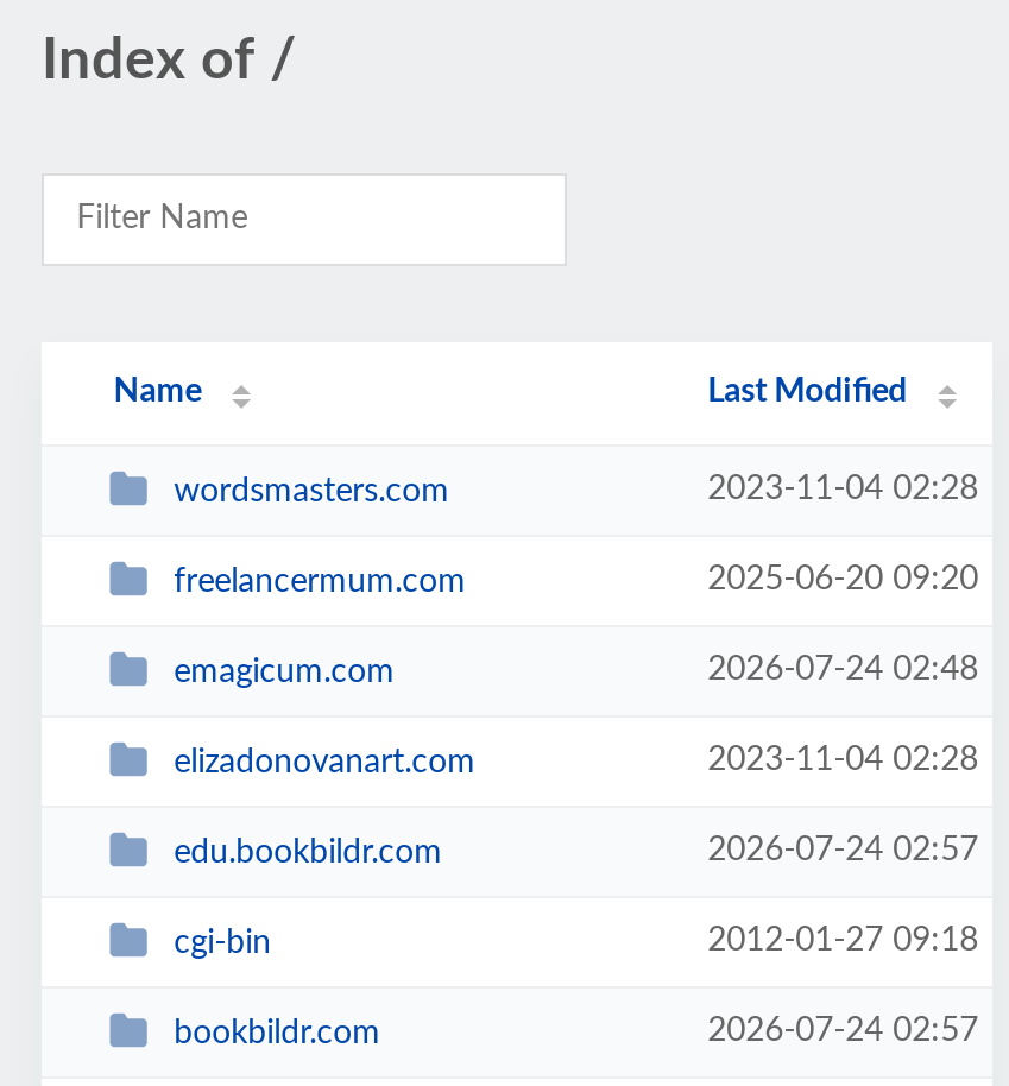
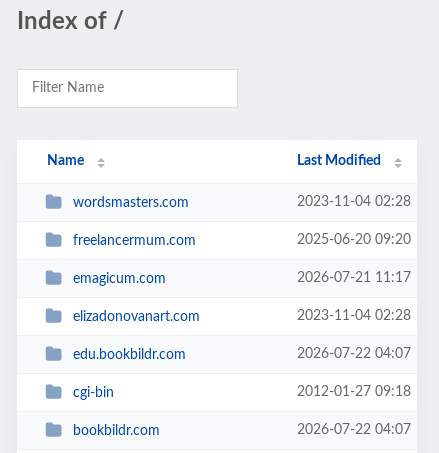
[707,654,978,687] 2026-07-24 02:48 -> [297,271,411,285] 2026-07-21 11:17
[707,834,978,867] 2026-07-24 02:57 -> [297,347,411,361] 2026-07-22 04:07
[707,1015,978,1048] 2026-07-24 02:57 -> [297,423,411,437] 2026-07-22 04:07

